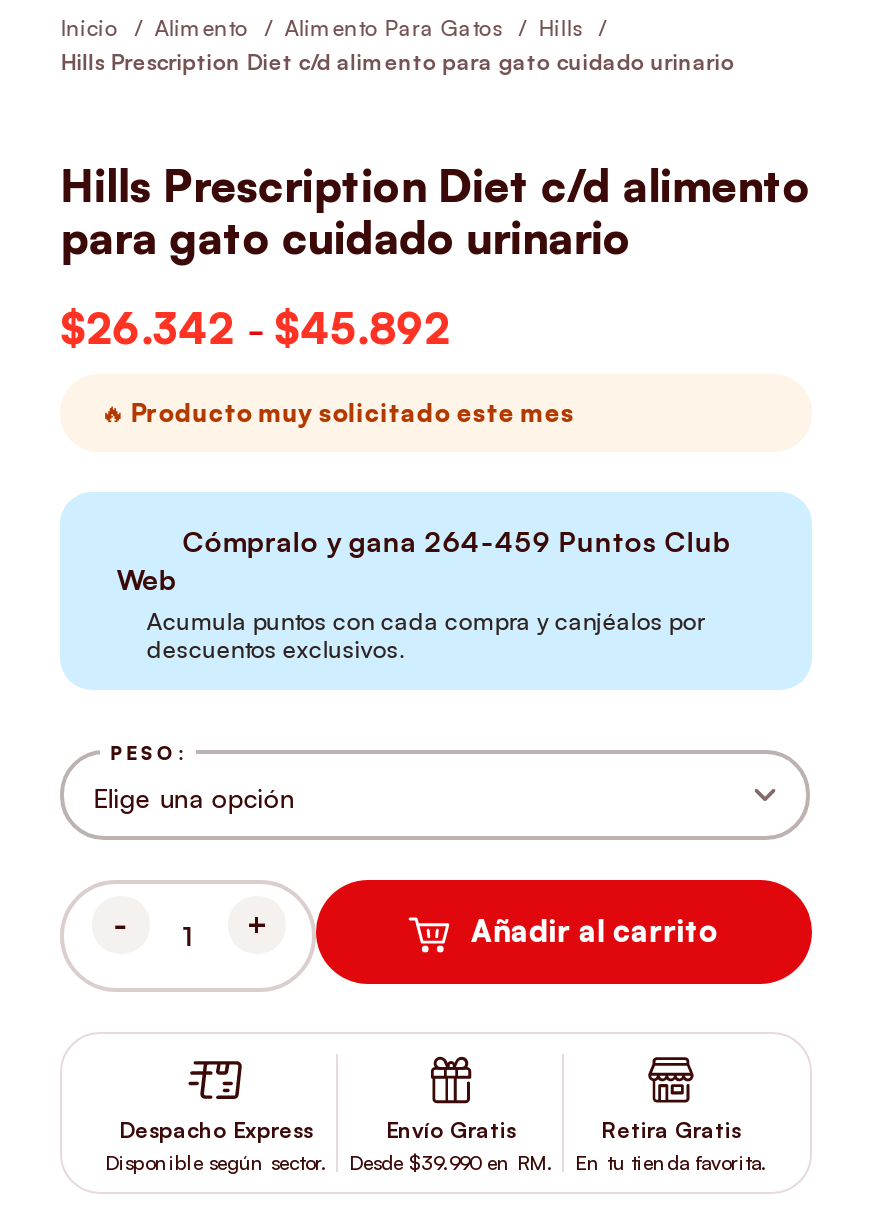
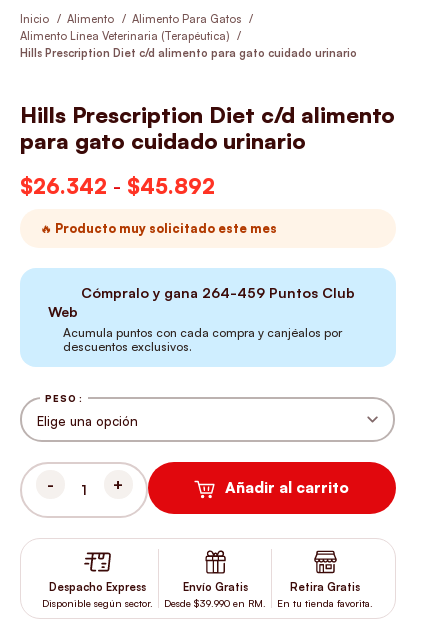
[539,14,589,42] Hills -> [20,29,232,43] Alimento Línea Veterinaria (Terapéutica)

